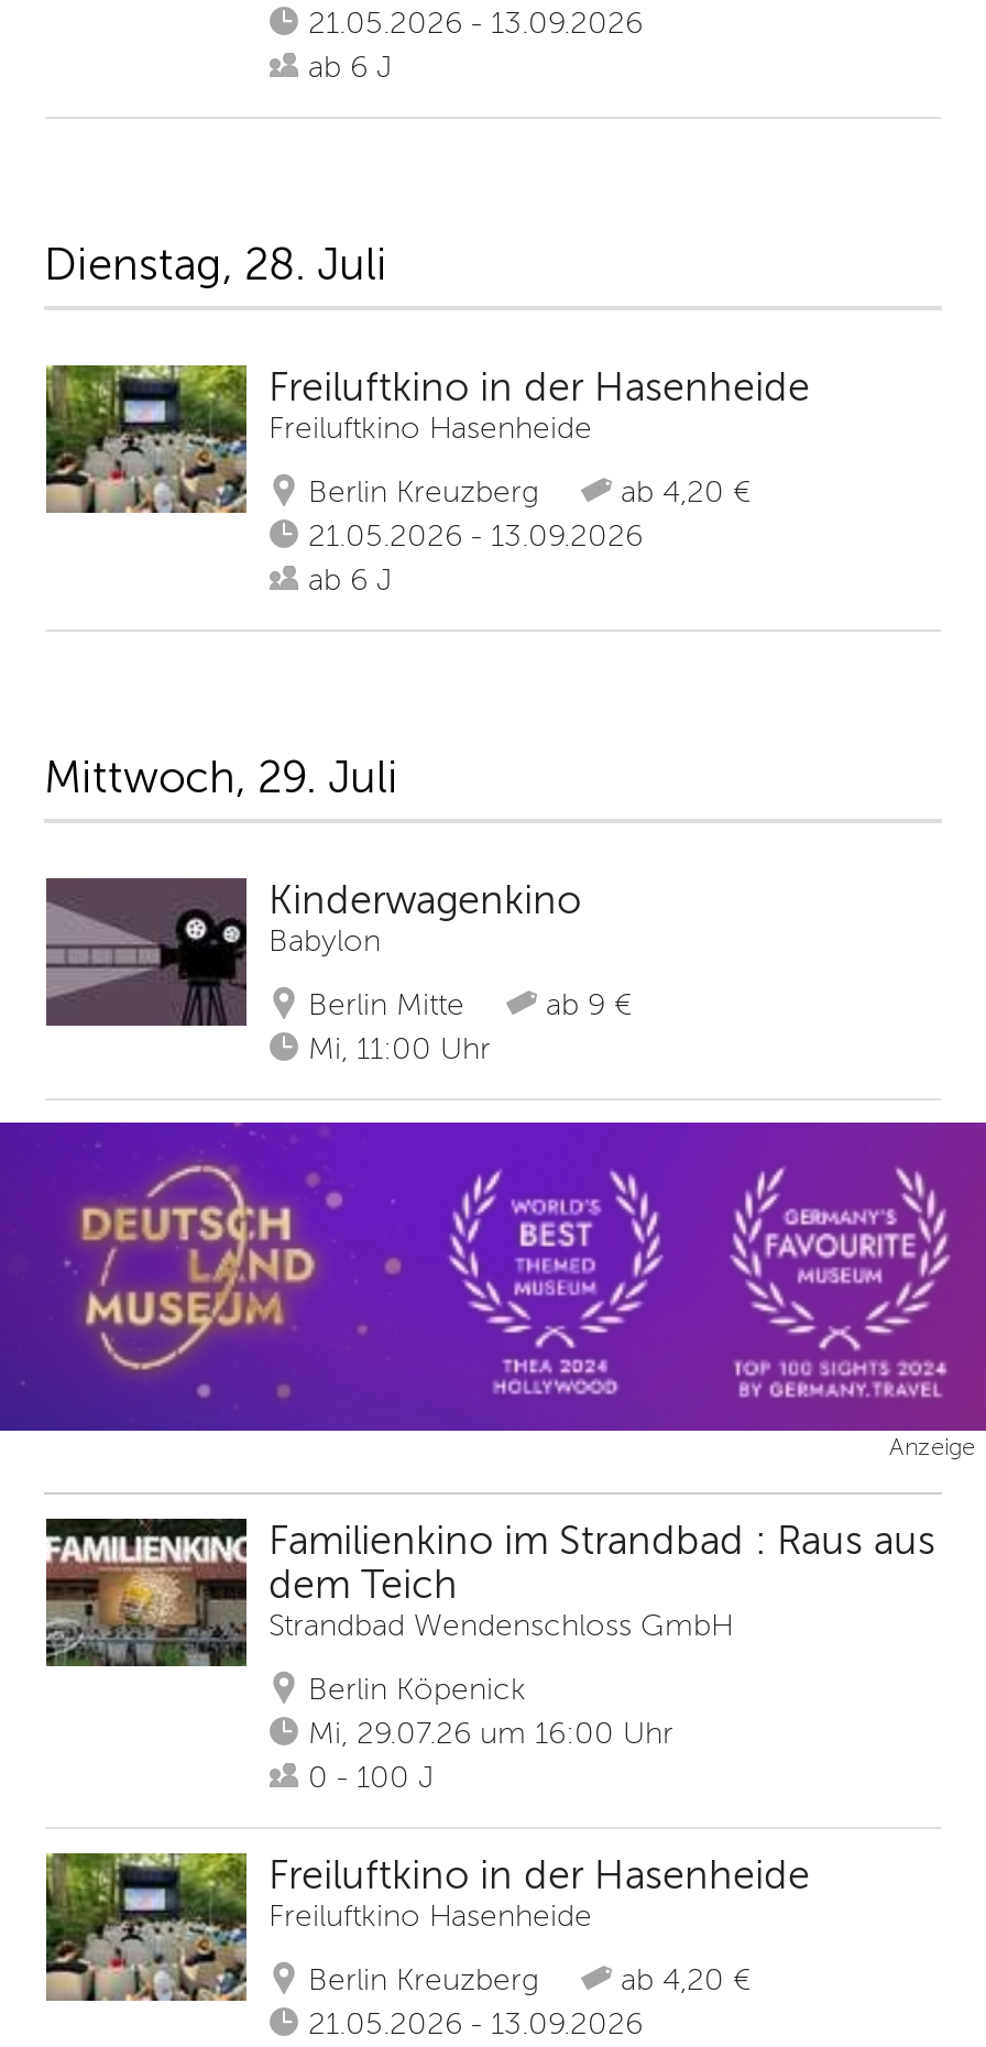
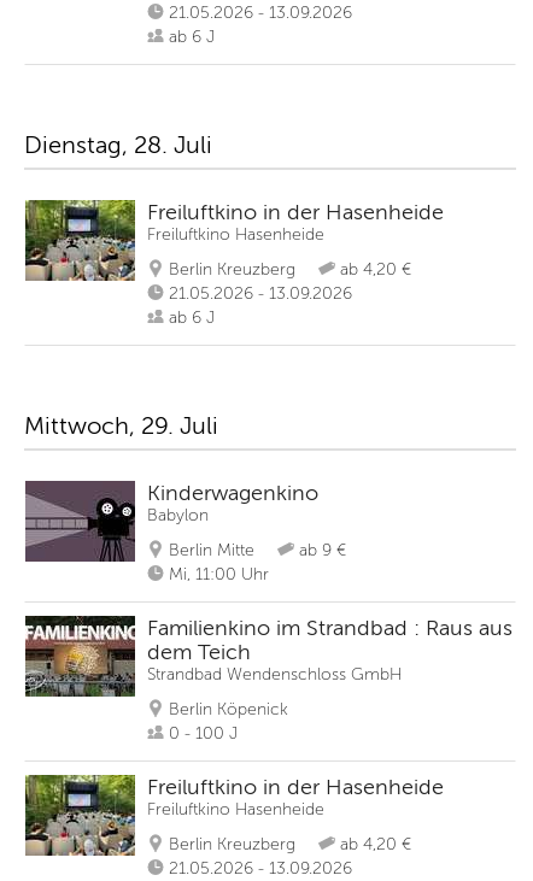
[7,1120,979,1462] [image] | Anzeige -> none
[308,1717,673,1750] Mi, 29.07.26 um 16:00 Uhr -> none

